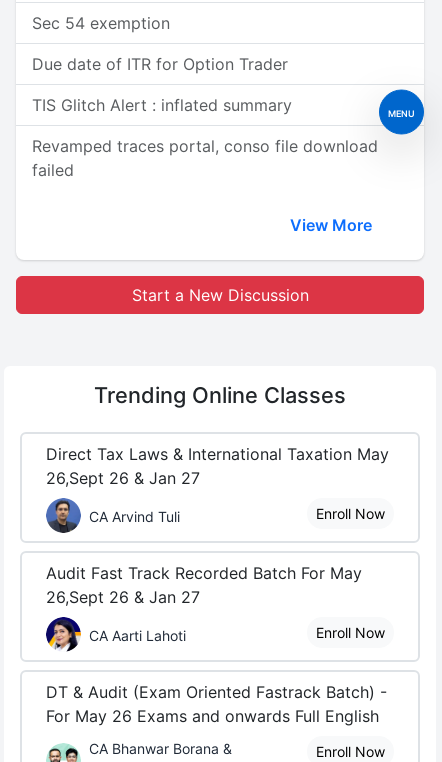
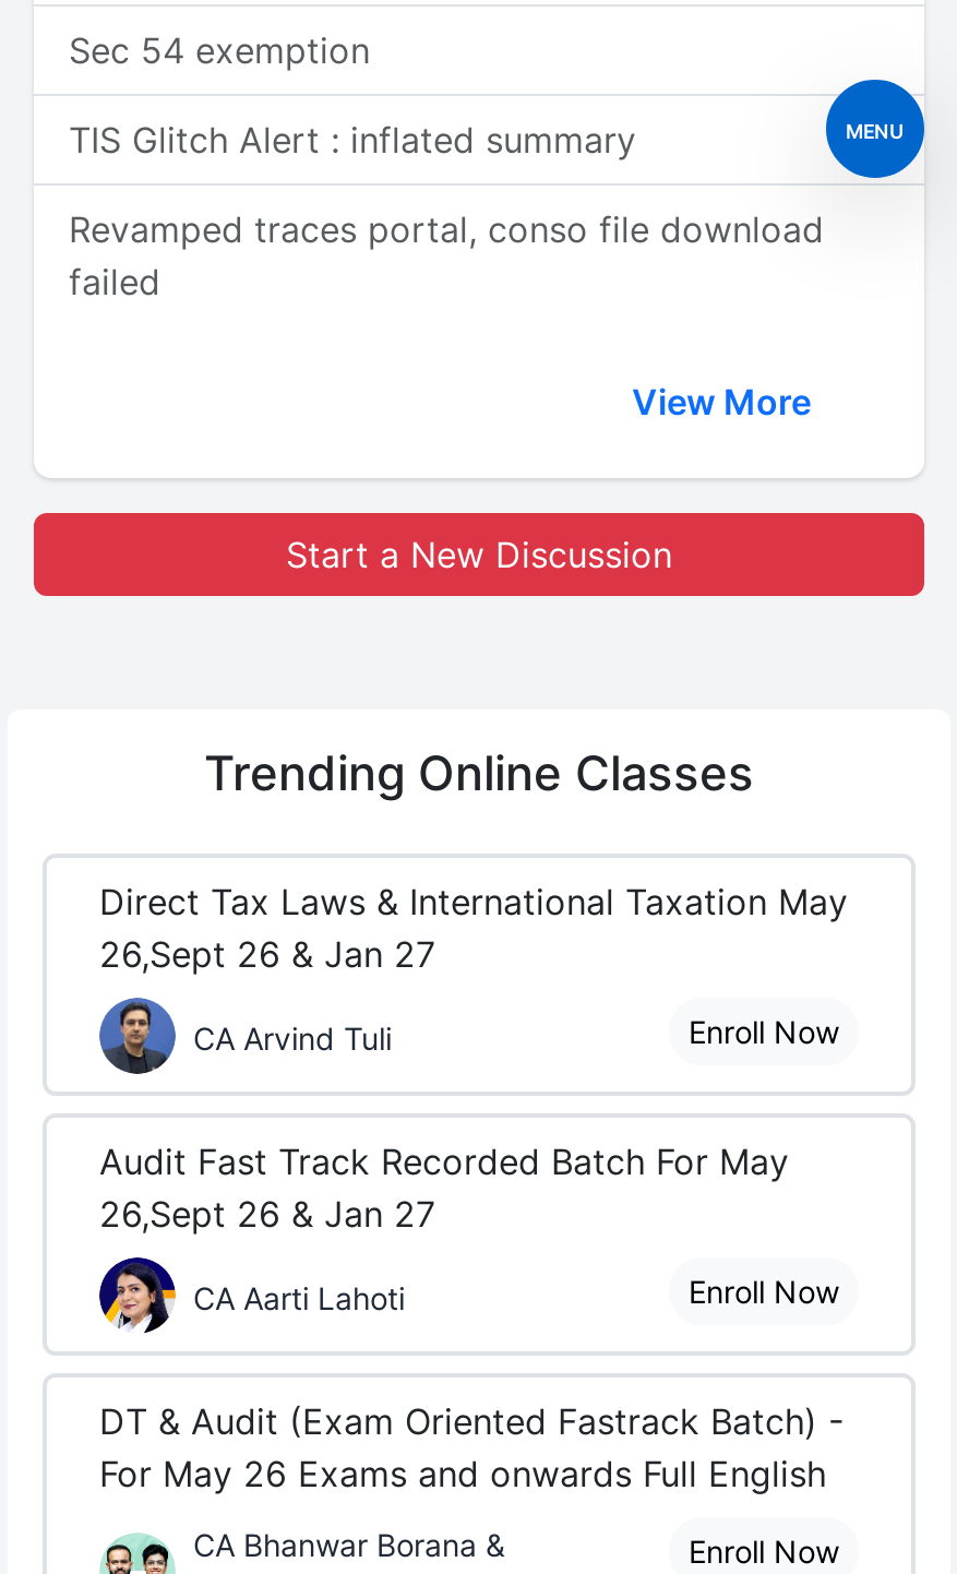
[32,54,288,74] Due date of ITR for Option Trader -> none

